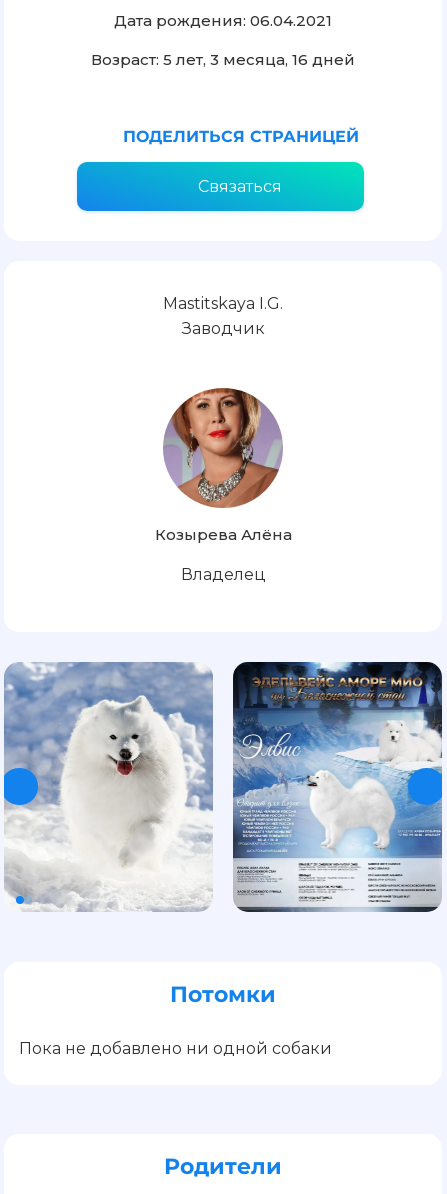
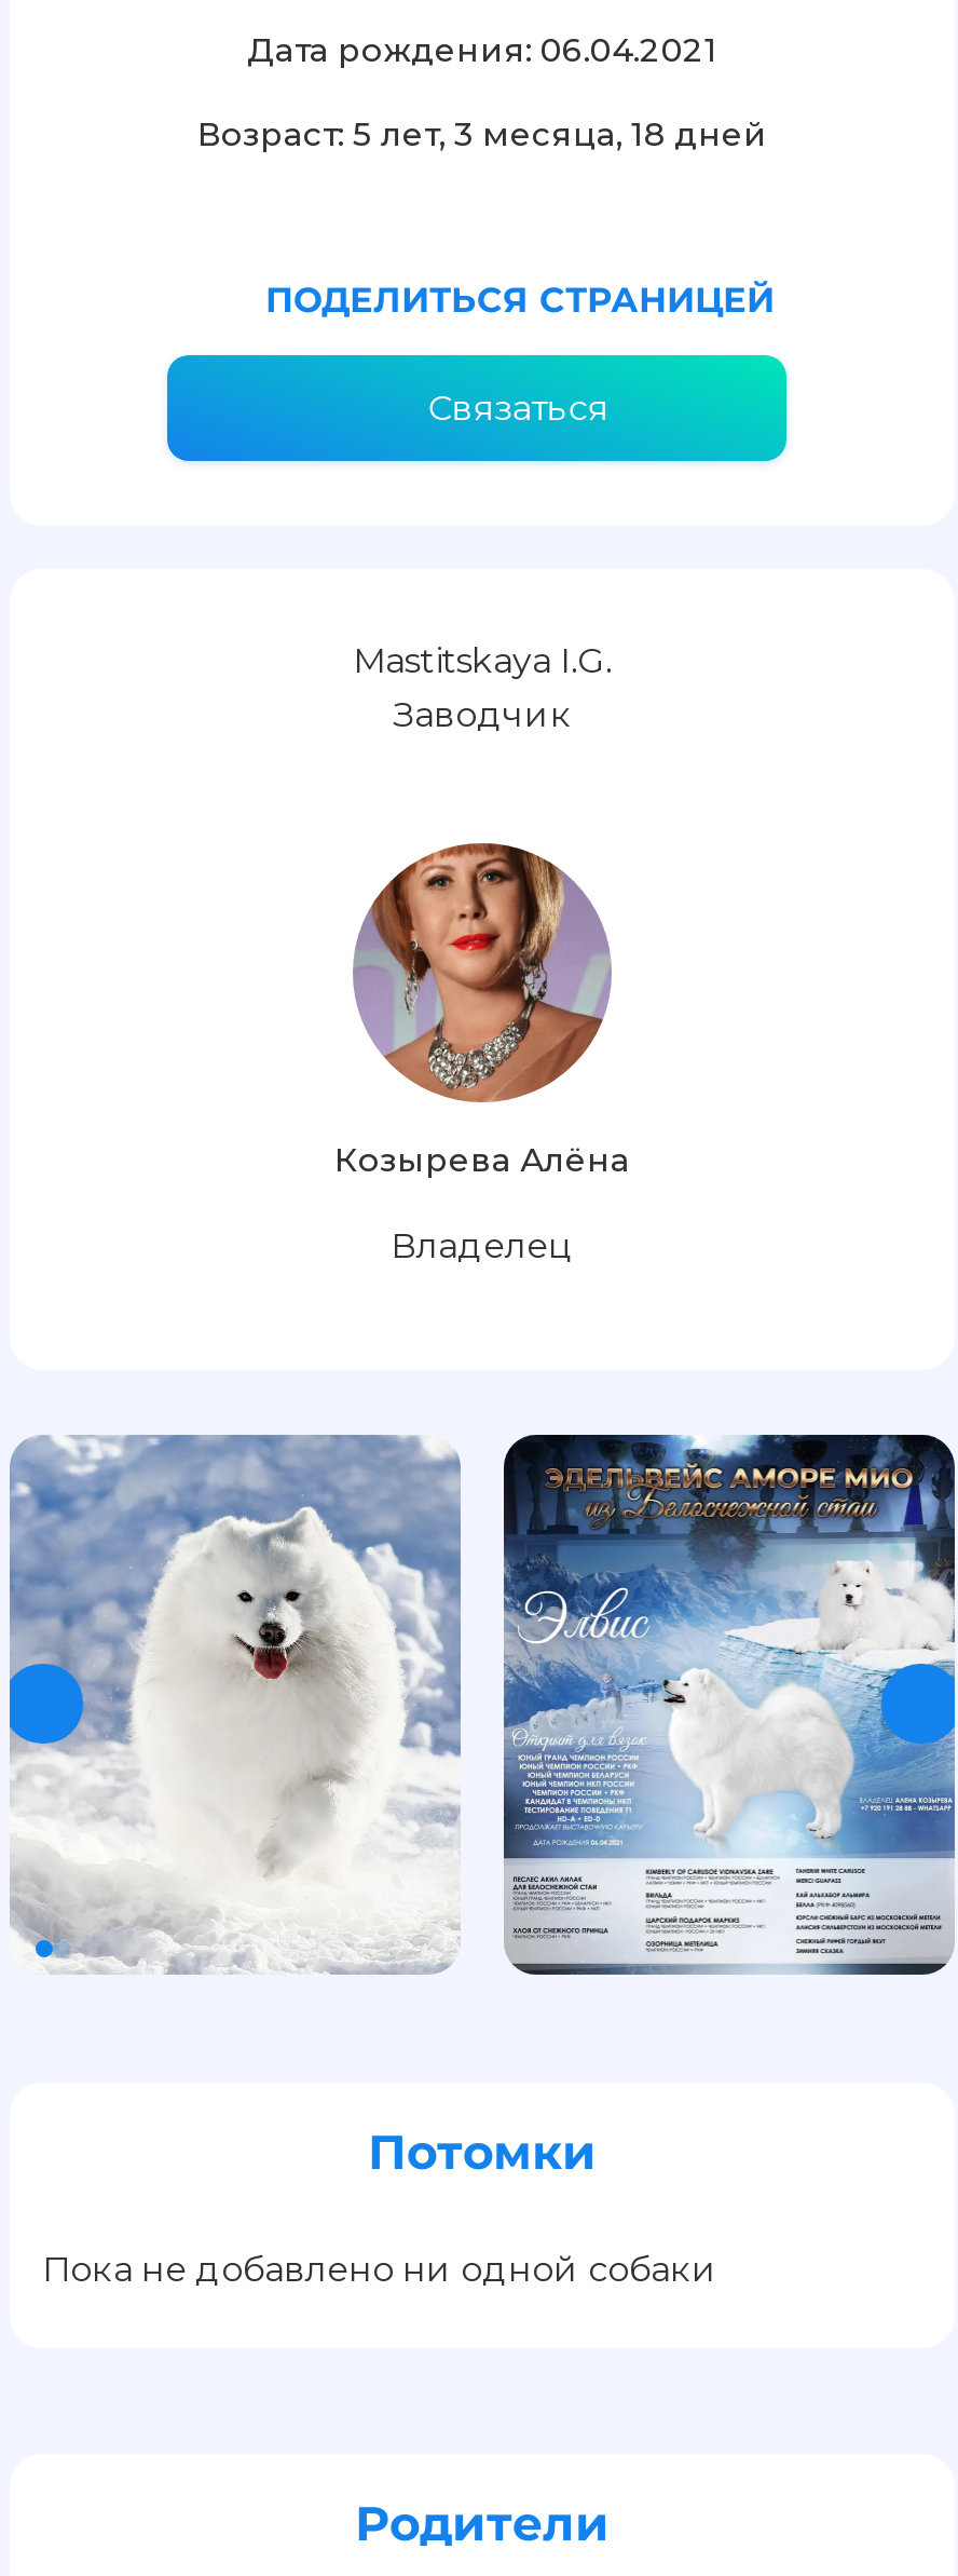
[91,50,355,69] Возраст: 5 лет, 3 месяца, 16 дней -> [197,113,767,154] Возраст: 5 лет, 3 месяца, 18 дней

